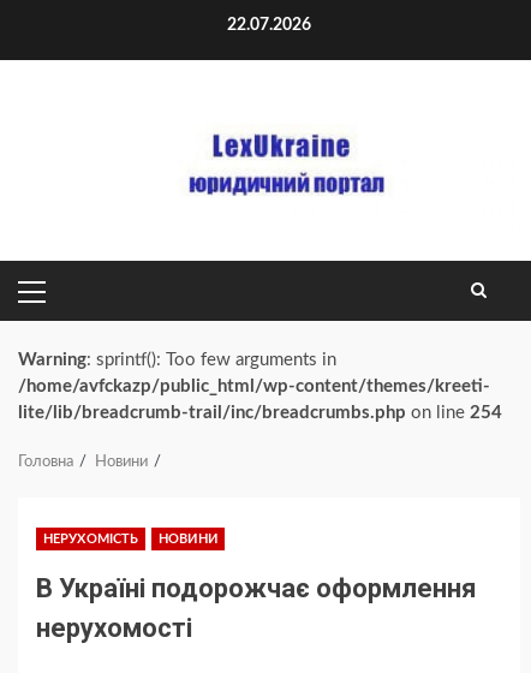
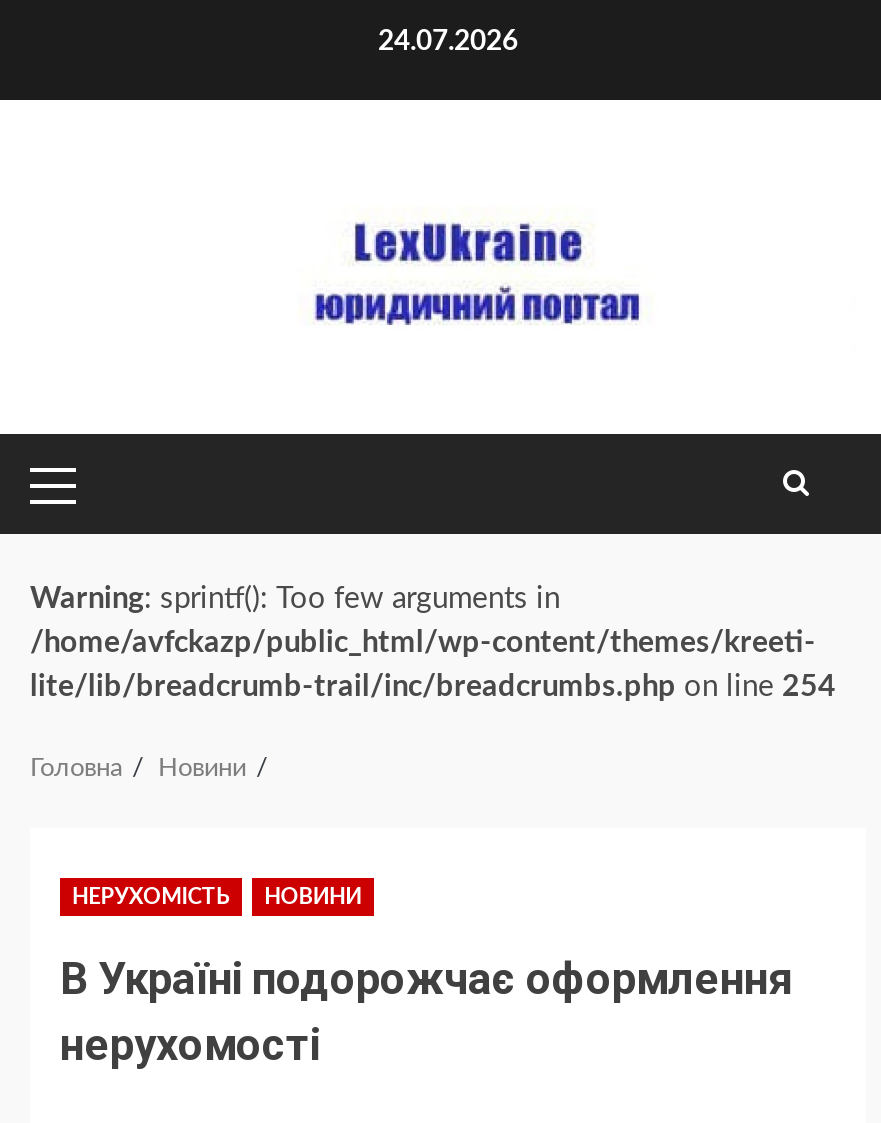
[227,17,311,34] 22.07.2026 -> [378,28,518,56] 24.07.2026

